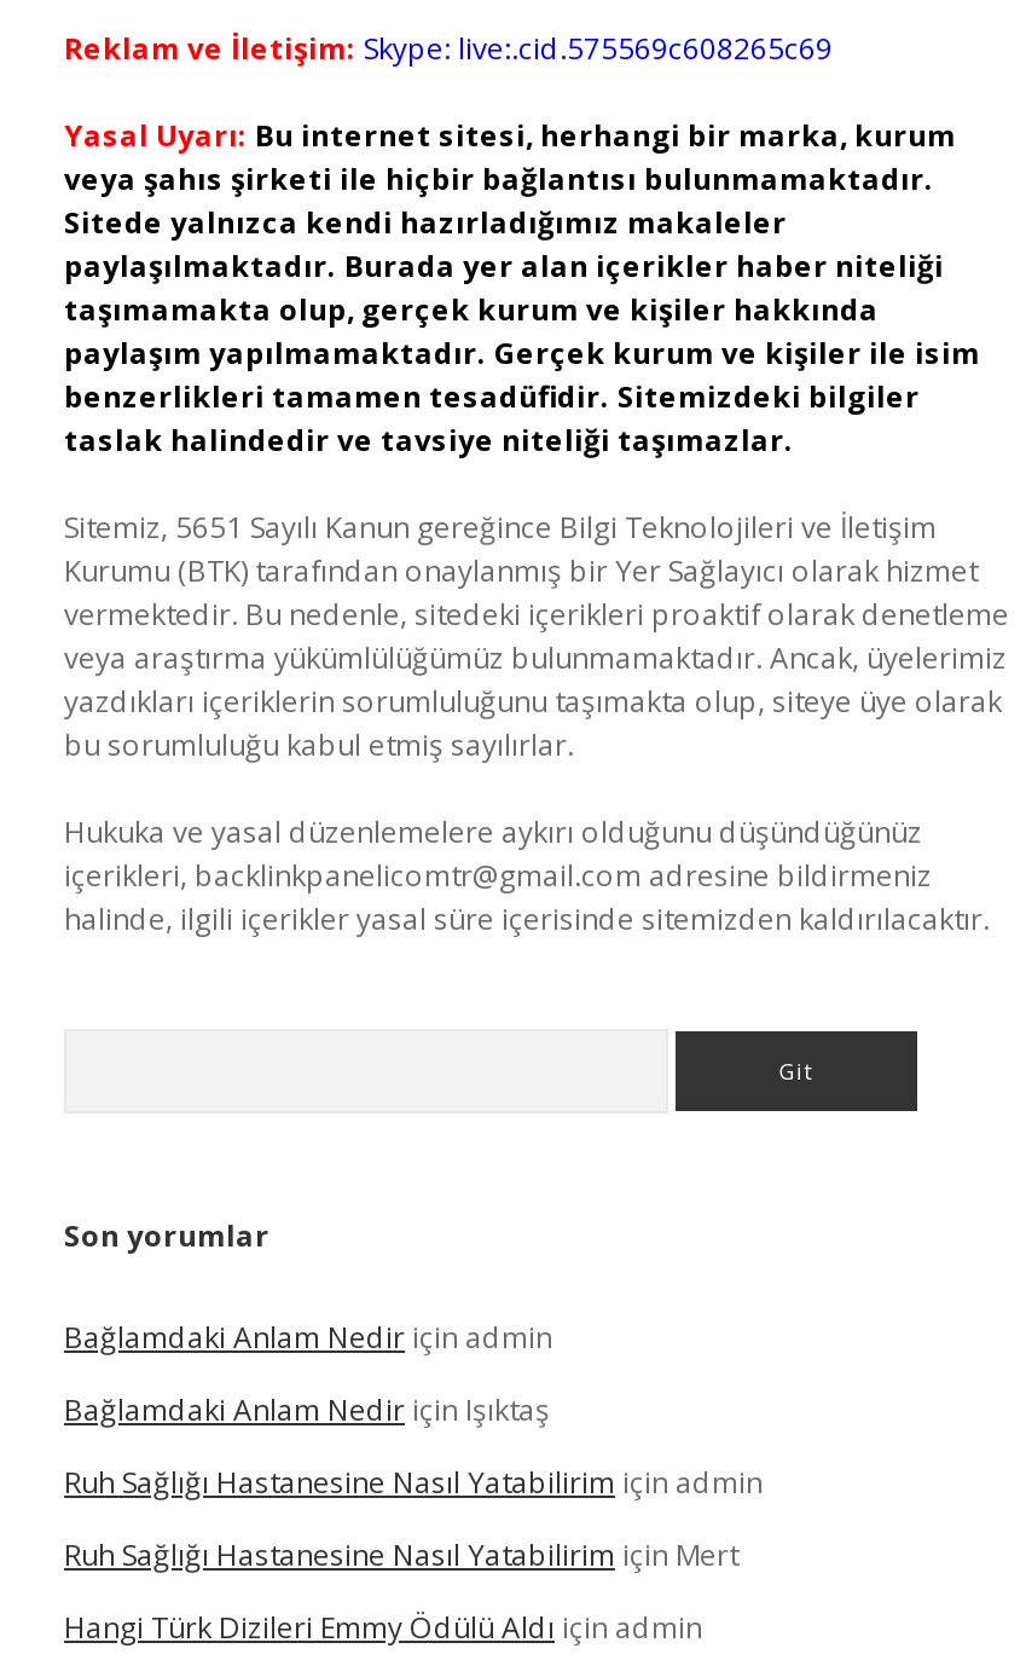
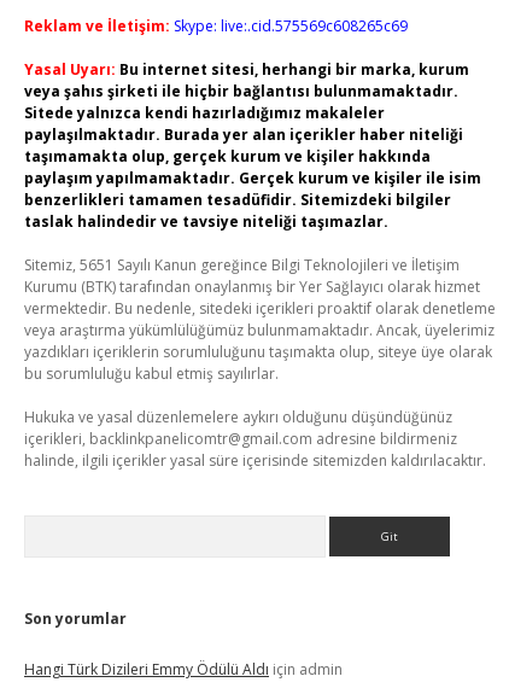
[64,1317,763,1575] Bağlamdaki Anlam Nedir için admin | Bağlamdaki Anlam Nedir için Işıktaş | Ruh Sağlığı Hastanesine Nasıl Yatabilirim için admin | Ruh Sağlığı Hastanesine Nasıl Yatabilirim için Mert -> none

